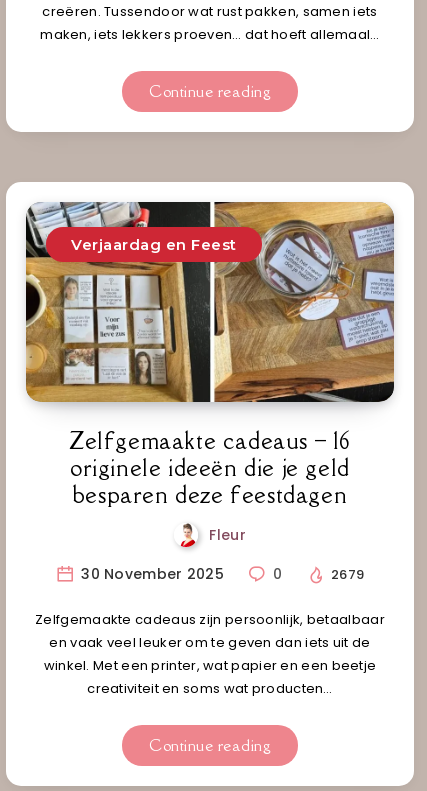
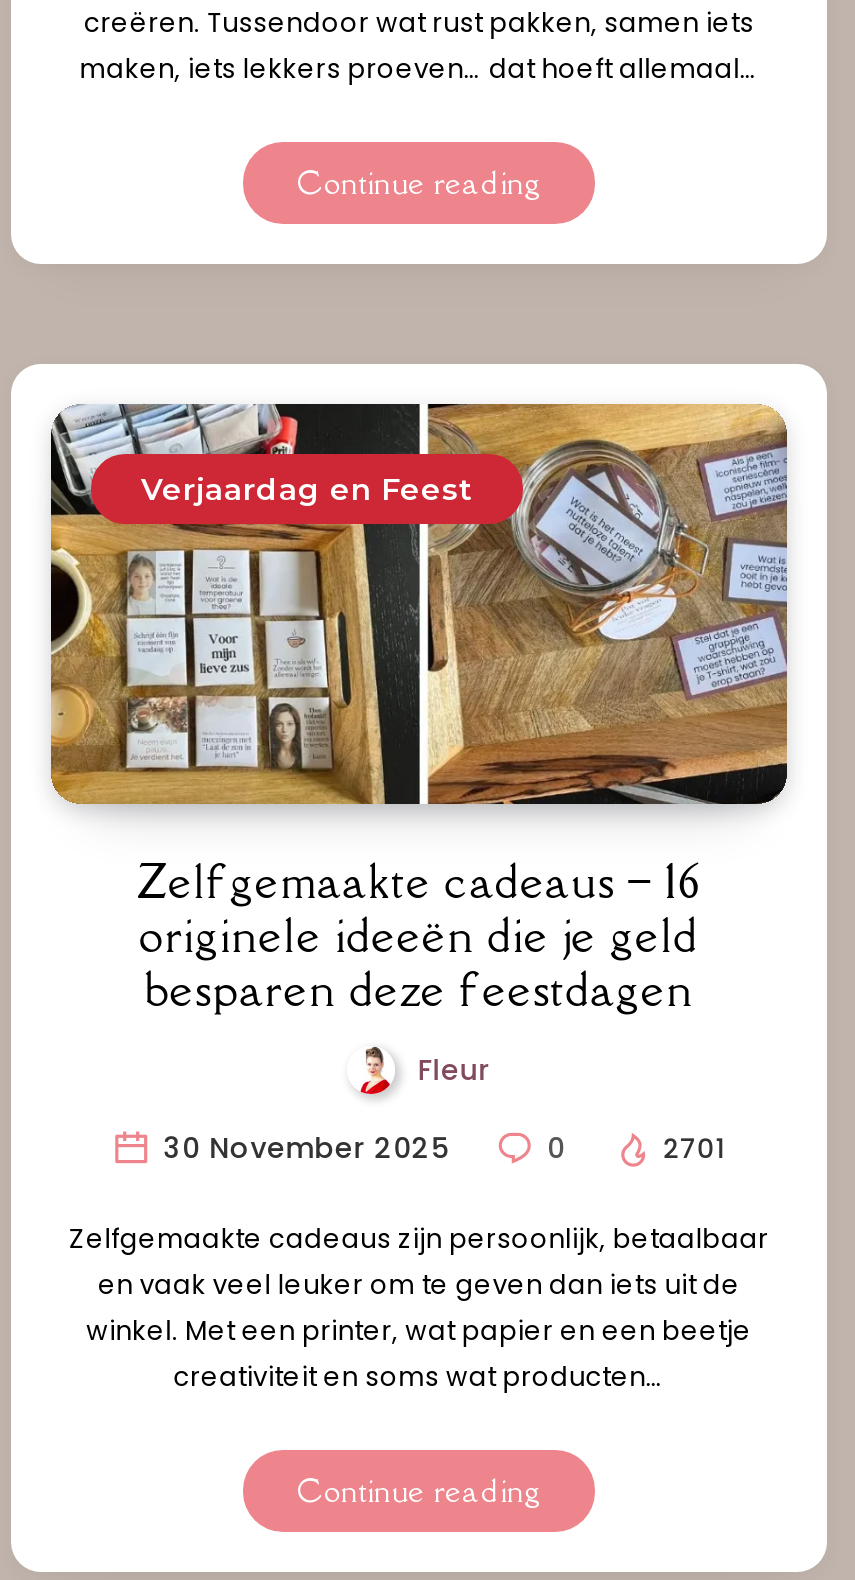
[328,565,364,584] 2679 -> [657,1131,726,1169] 2701

